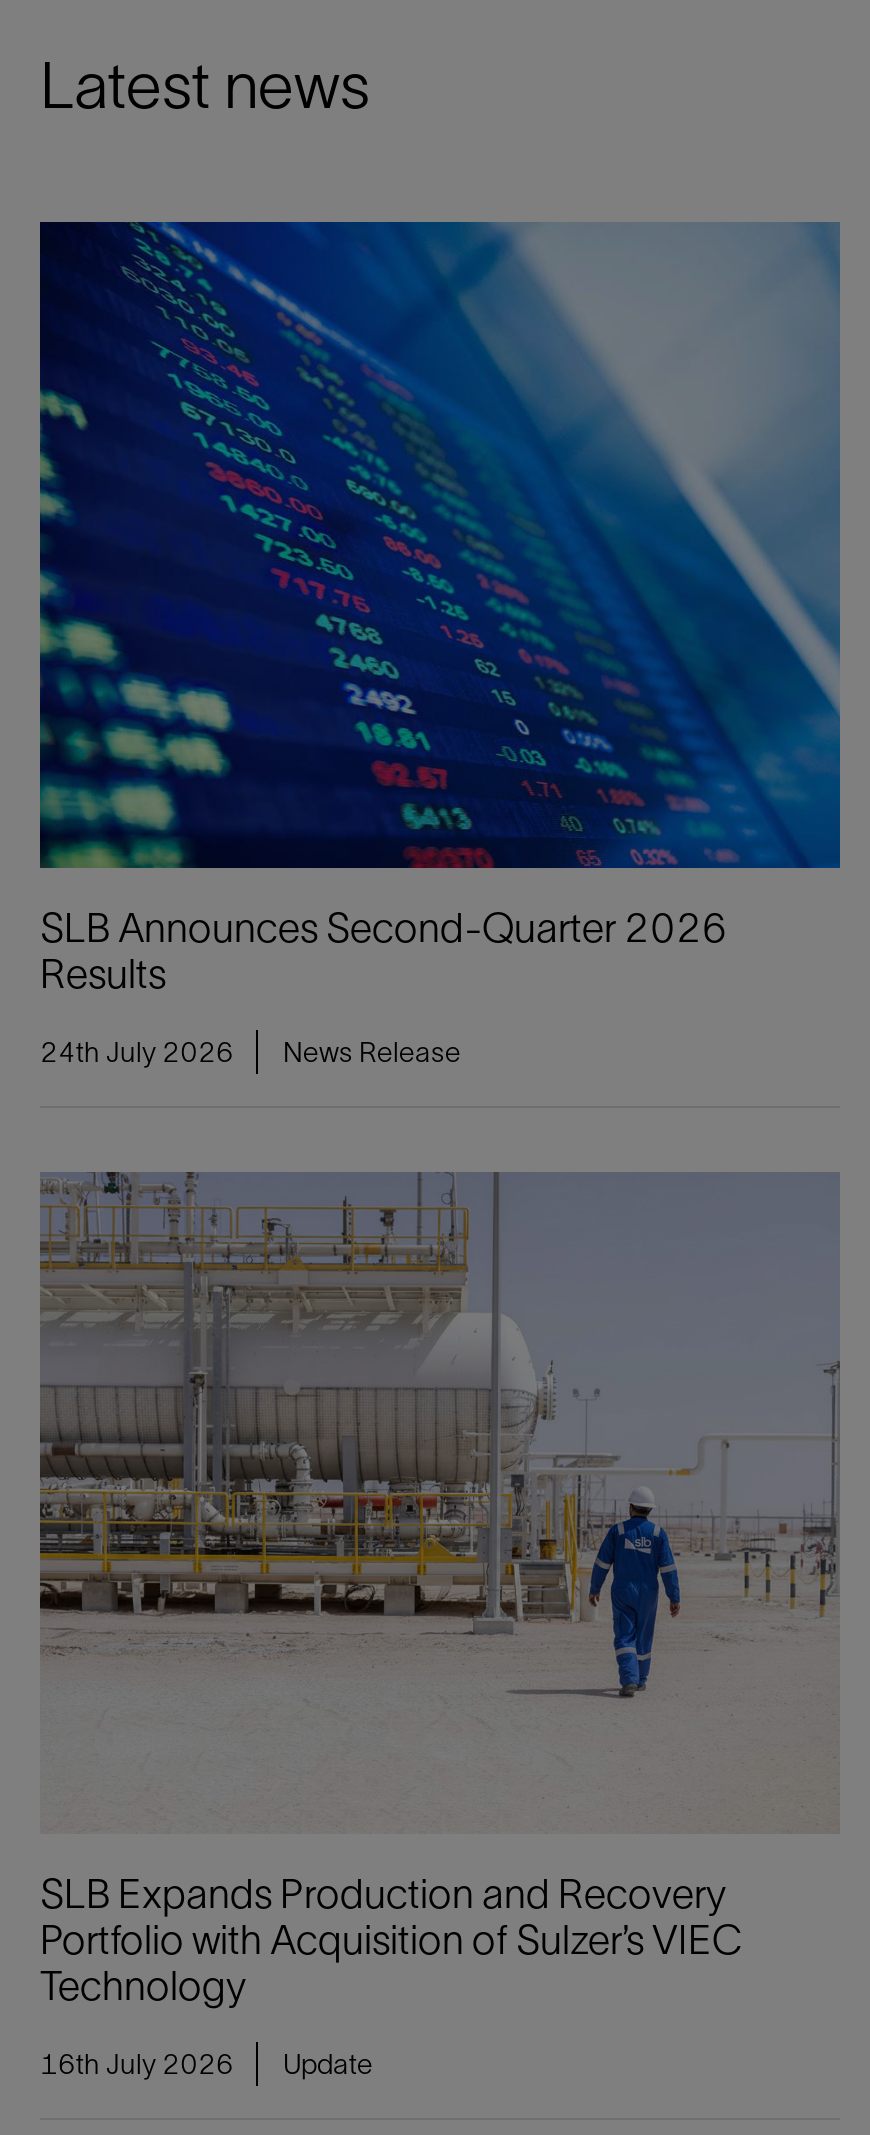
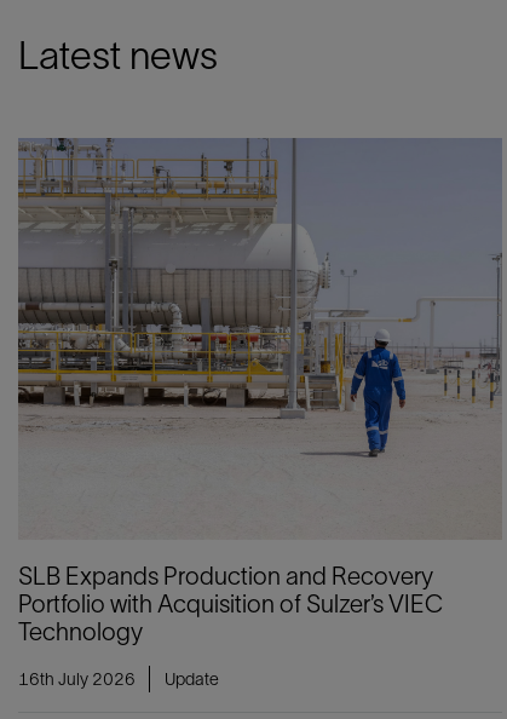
[38,220,842,1067] [image] | SLB Announces Second-Quarter 2026 | Results | 24th July 2026 | News Release -> none

